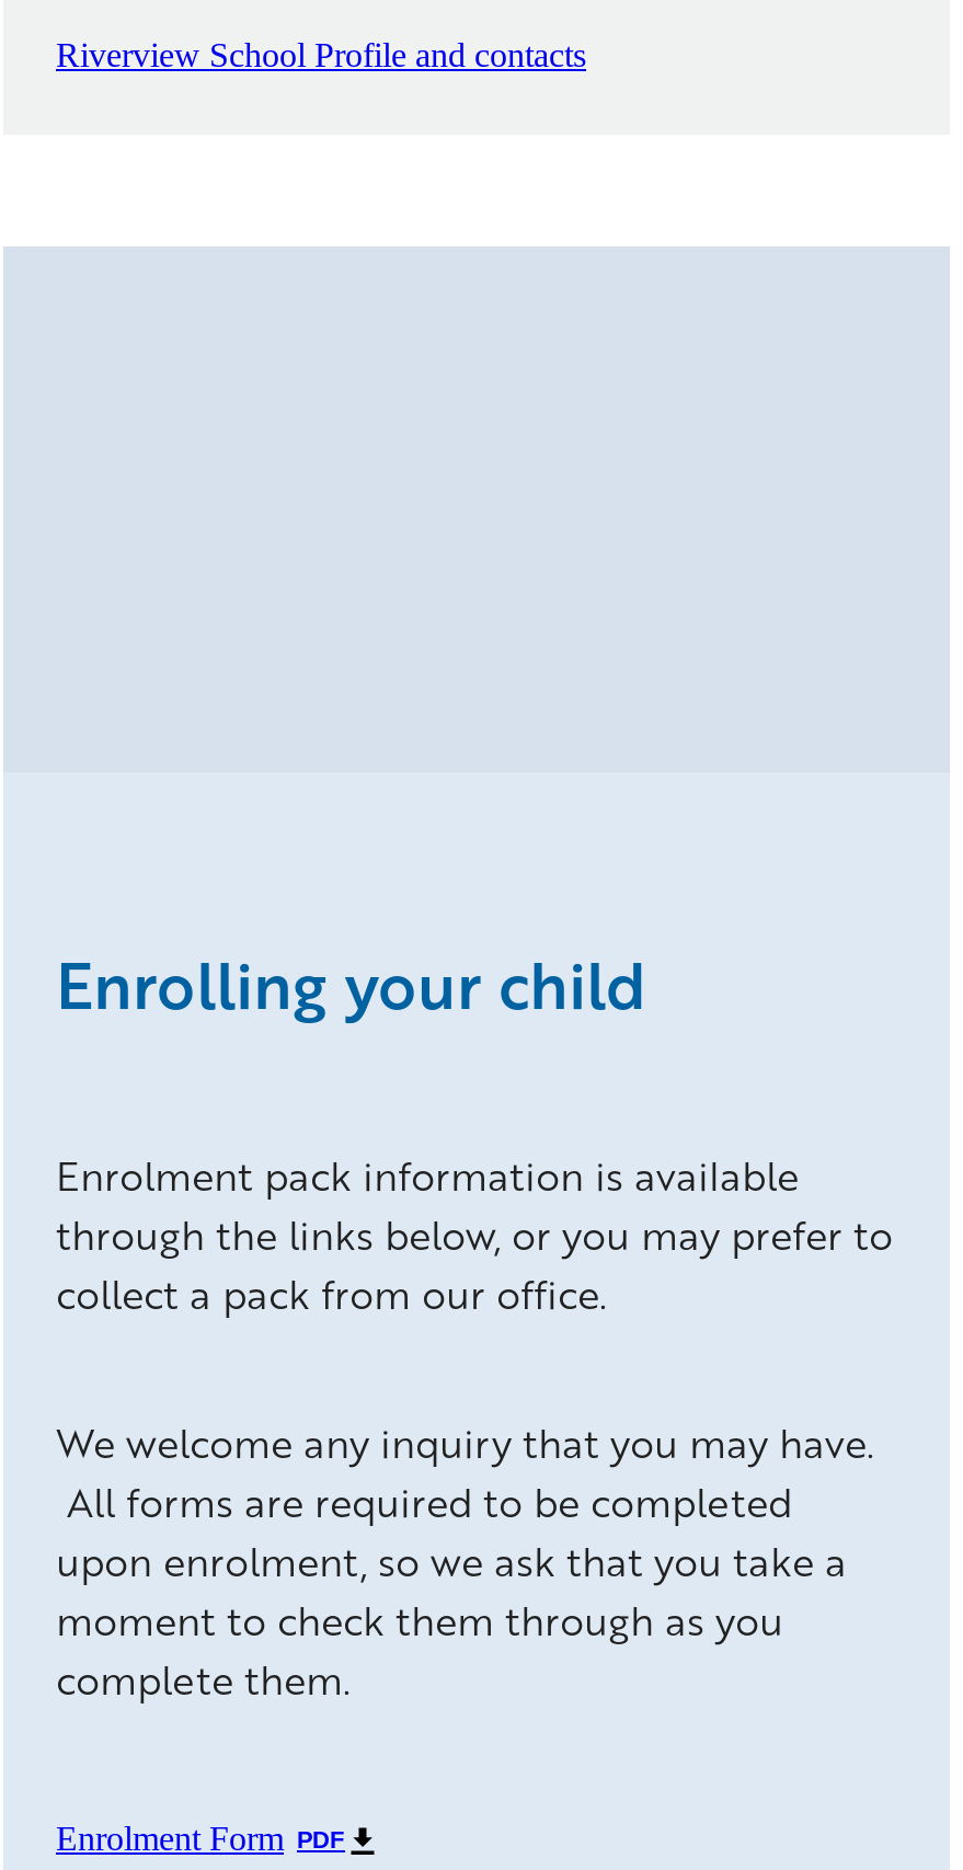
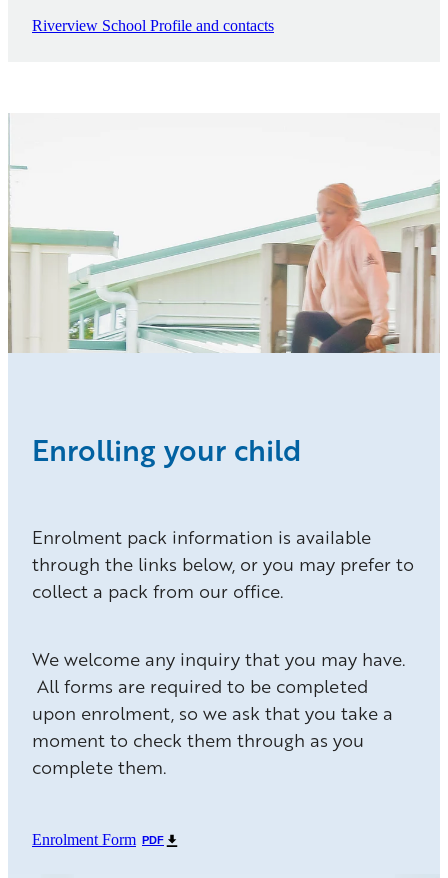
none -> [7,115,440,354] [image]

